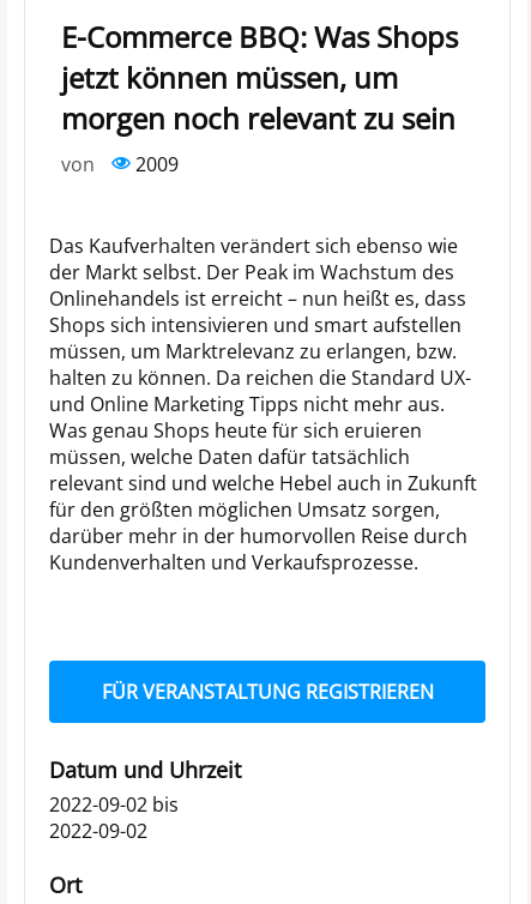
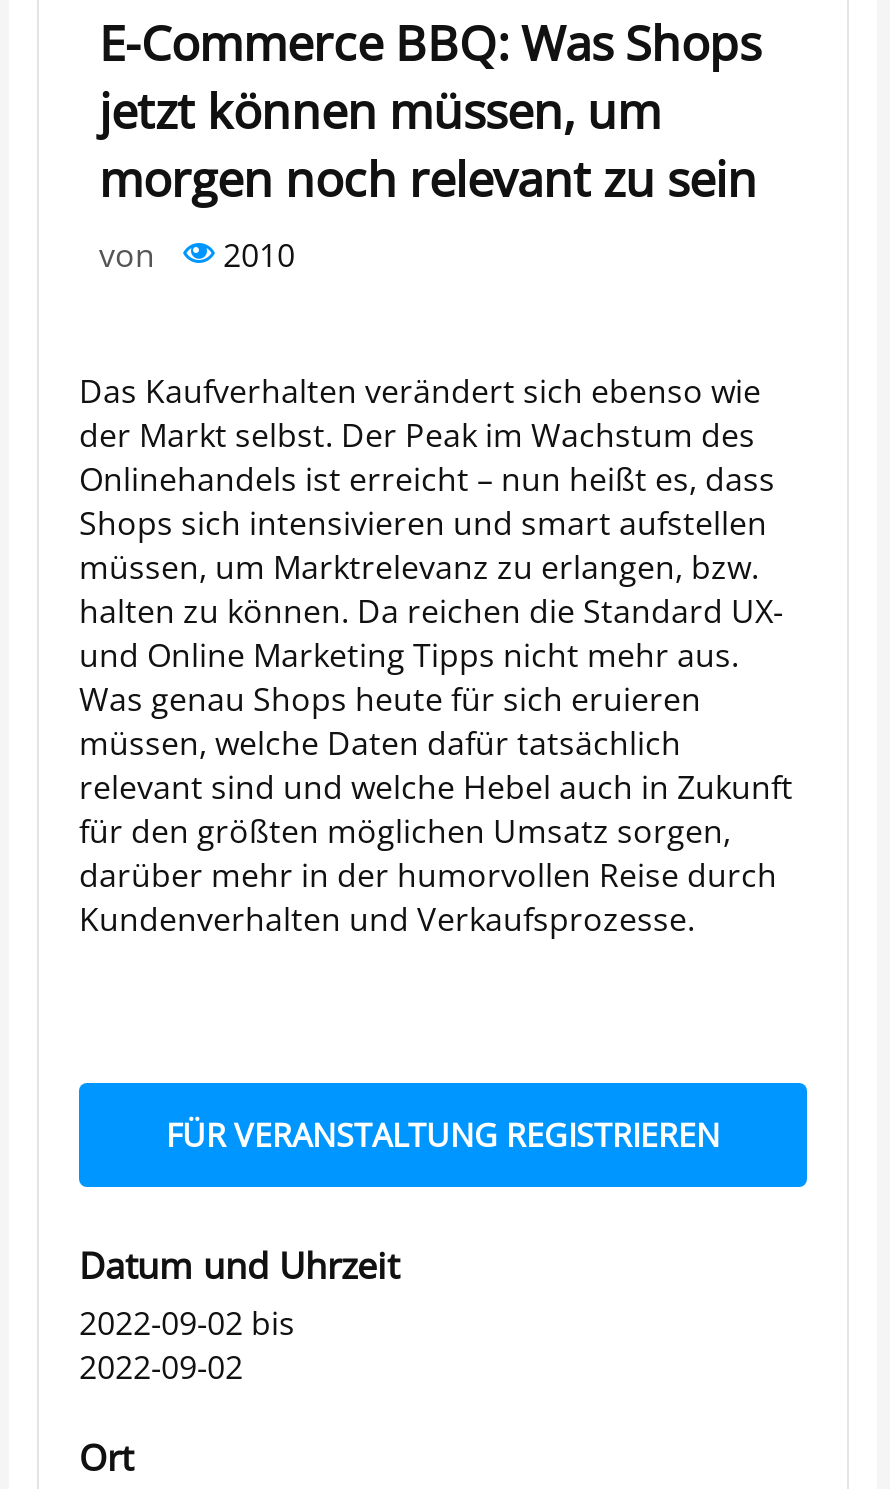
[61,152,179,178] von 2009 -> [99,234,295,278] von 2010

